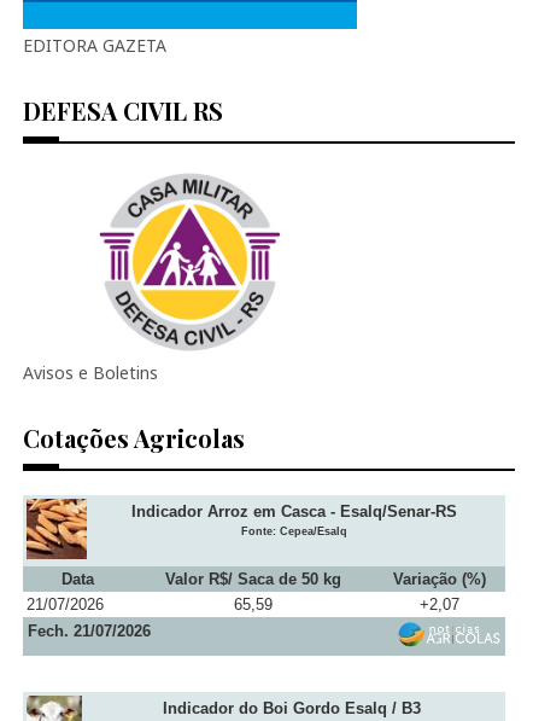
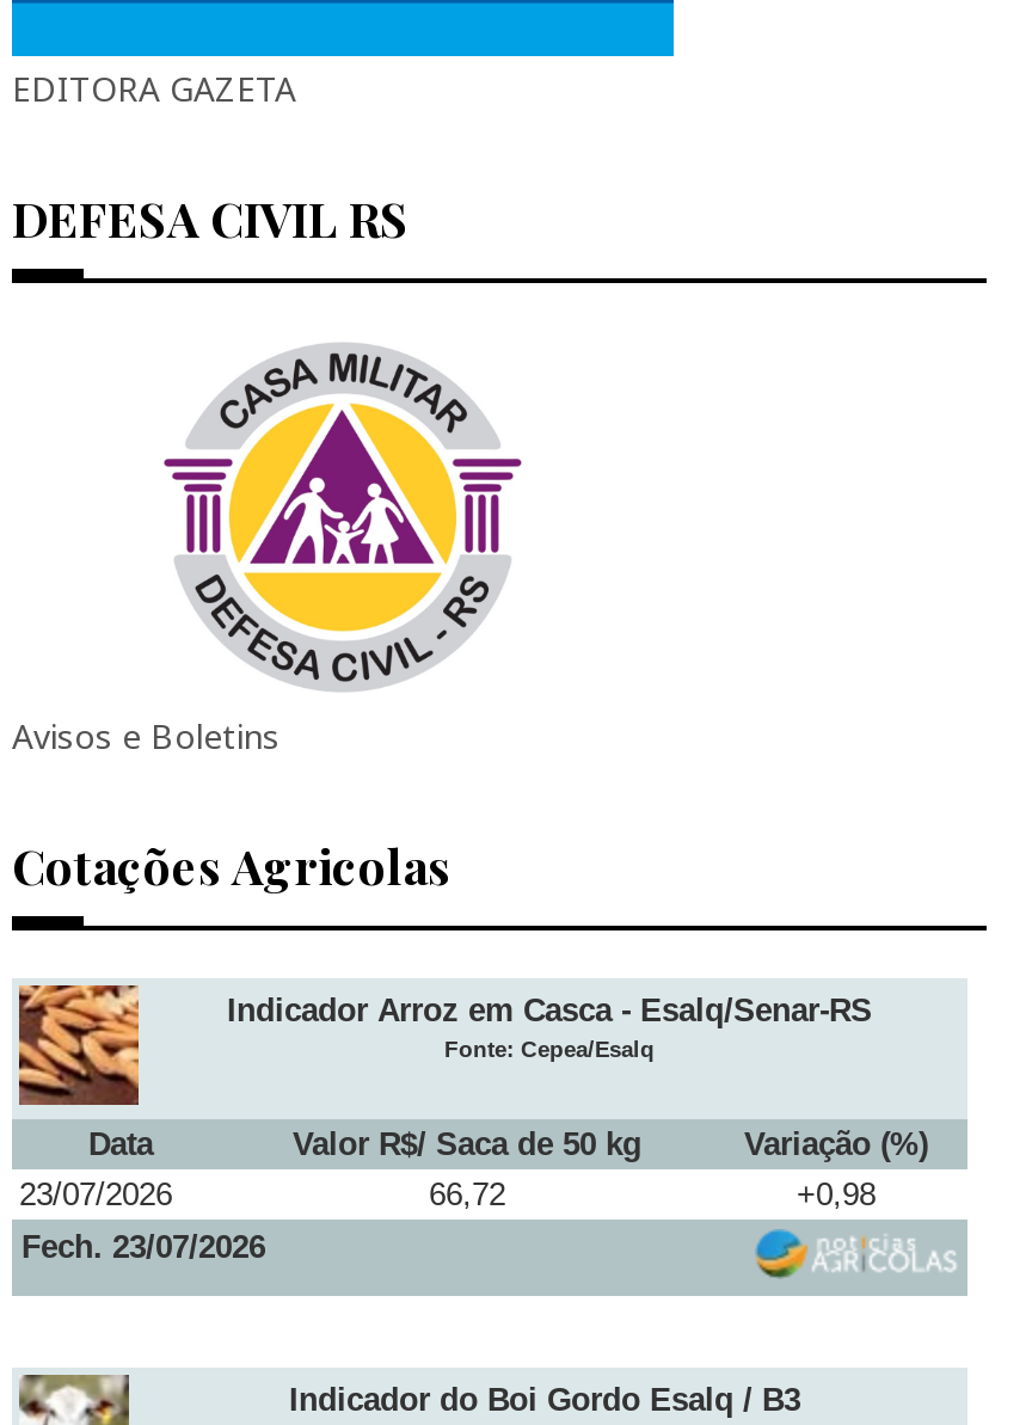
[27,595,104,614] 21/07/2026 -> [19,1177,172,1212] 23/07/2026
[233,595,272,614] 65,59 -> [429,1177,505,1212] 66,72
[419,595,459,614] +2,07 -> [797,1177,876,1212] +0,98
[28,622,151,640] Fech. 21/07/2026 -> [21,1229,265,1265] Fech. 23/07/2026

